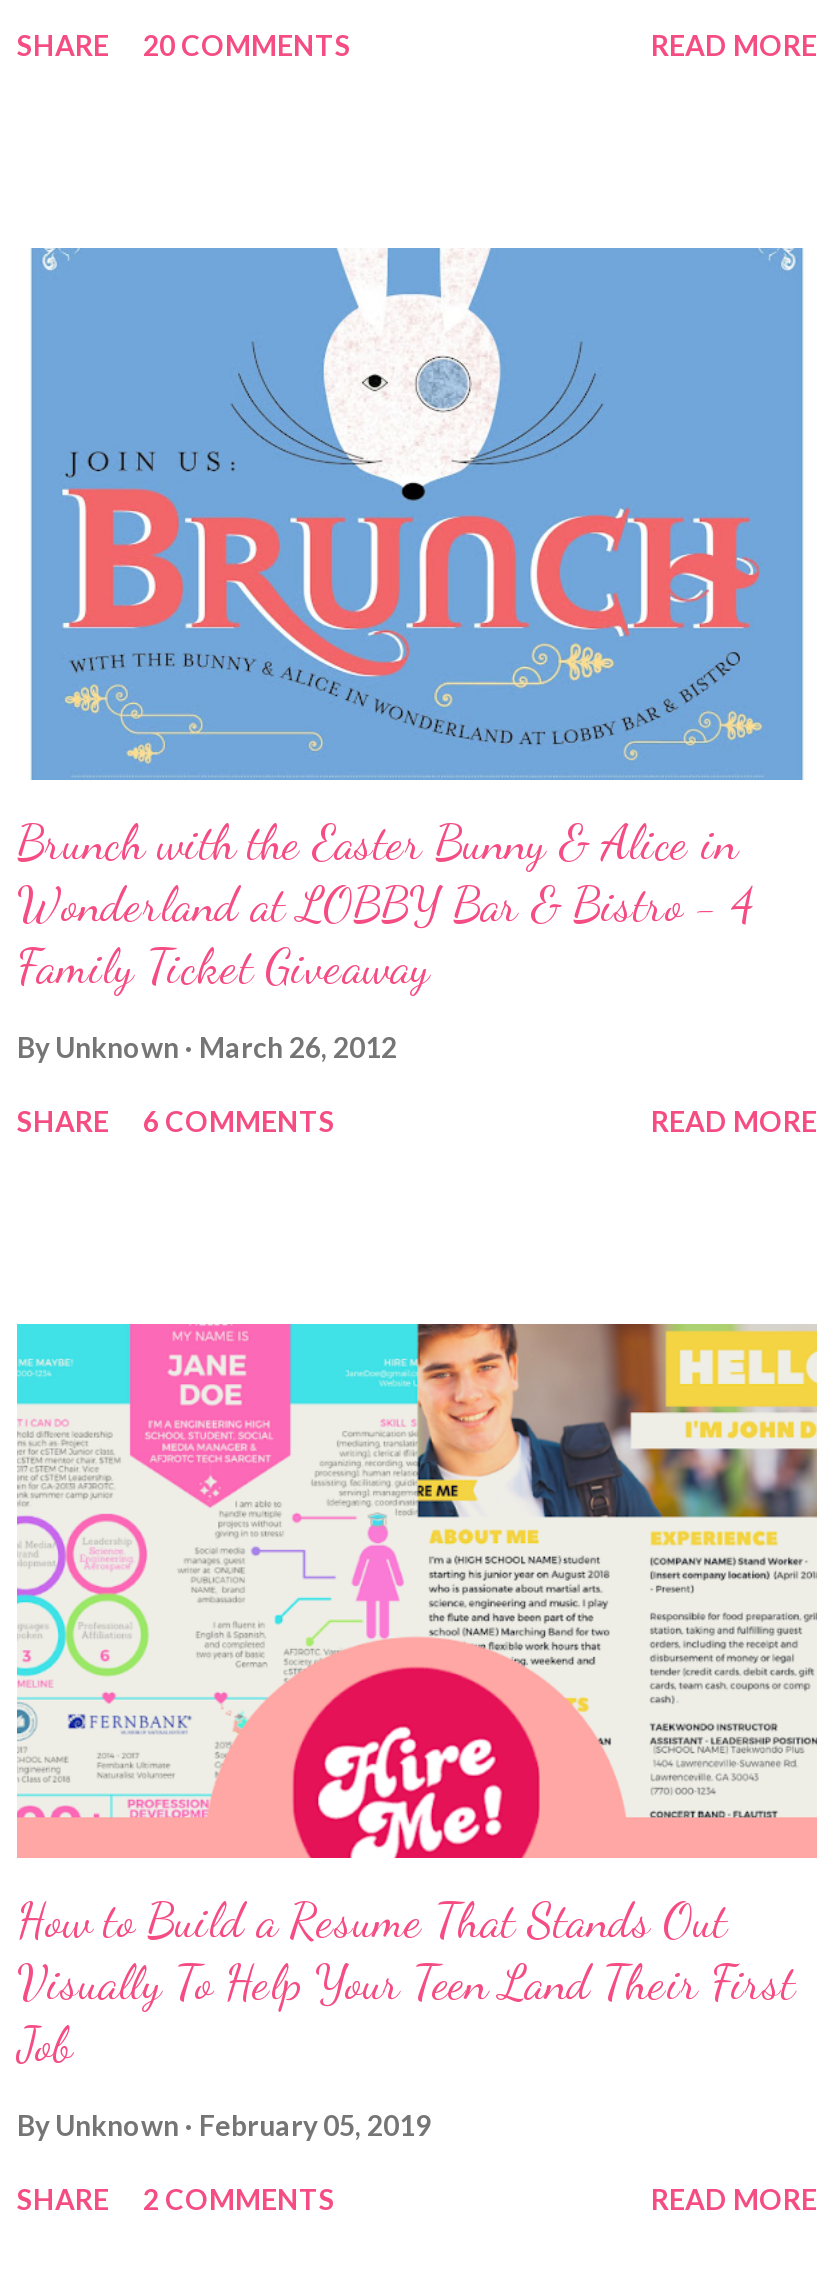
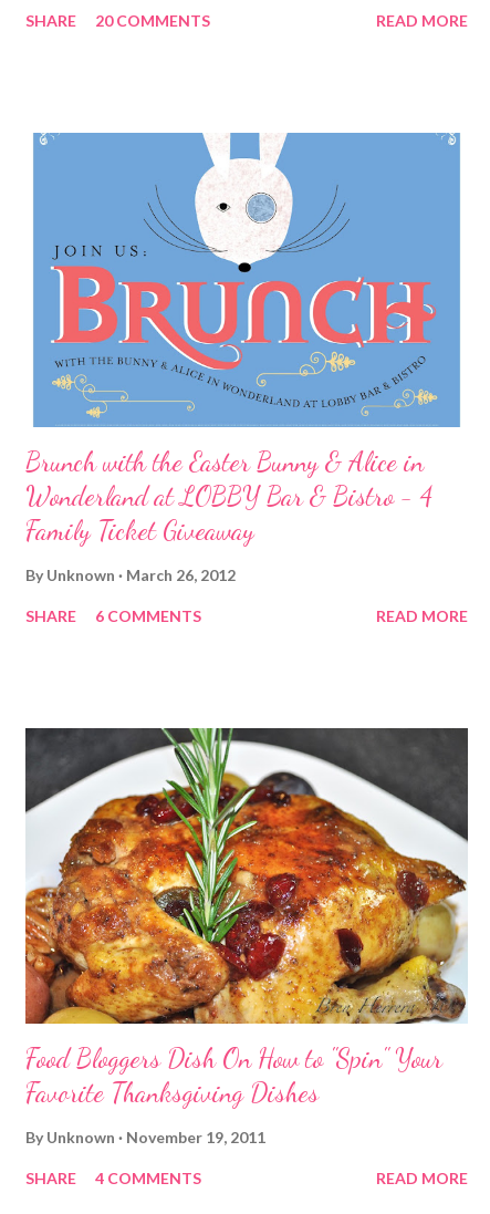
[15,1322,819,2074] [image] | How to Build a Resume That Stands Out | Visually To Help Your Teen Land Their First | Job -> [24,727,469,1109] [image] | Food Bloggers Dish On How to "Spin" Your | Favorite Thanksgiving Dishes
[17,2108,431,2142] By Unknown February 05, 2019 -> [25,1128,265,1146] By Unknown November 19, 2011
[17,2182,335,2216] SHARE 2 COMMENTS -> [25,1169,201,1187] SHARE 4 COMMENTS

